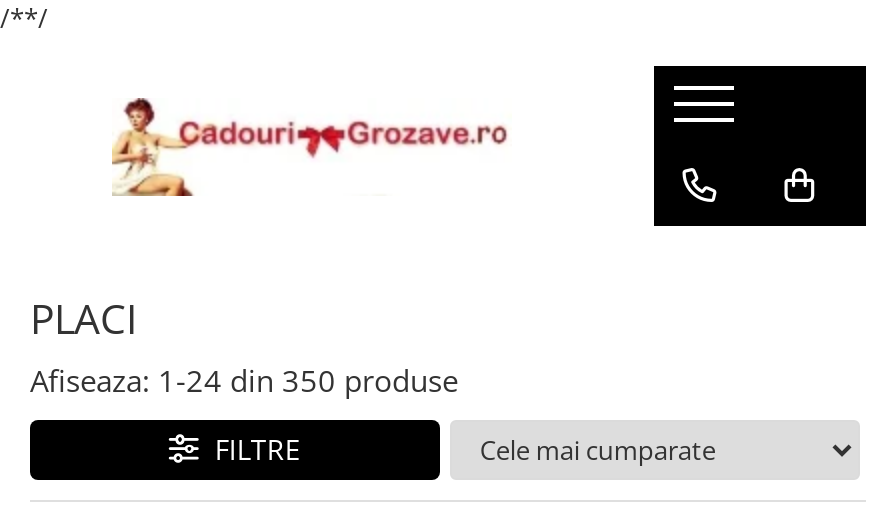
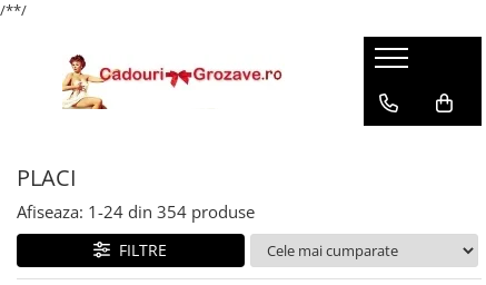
[30,360,458,400] Afiseaza: 1- 24 din 350 produse -> [17,200,255,223] Afiseaza: 1- 24 din 354 produse

